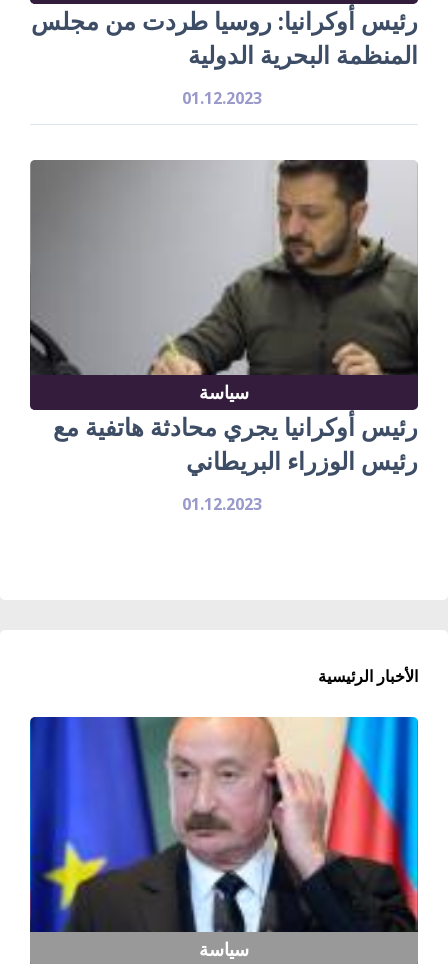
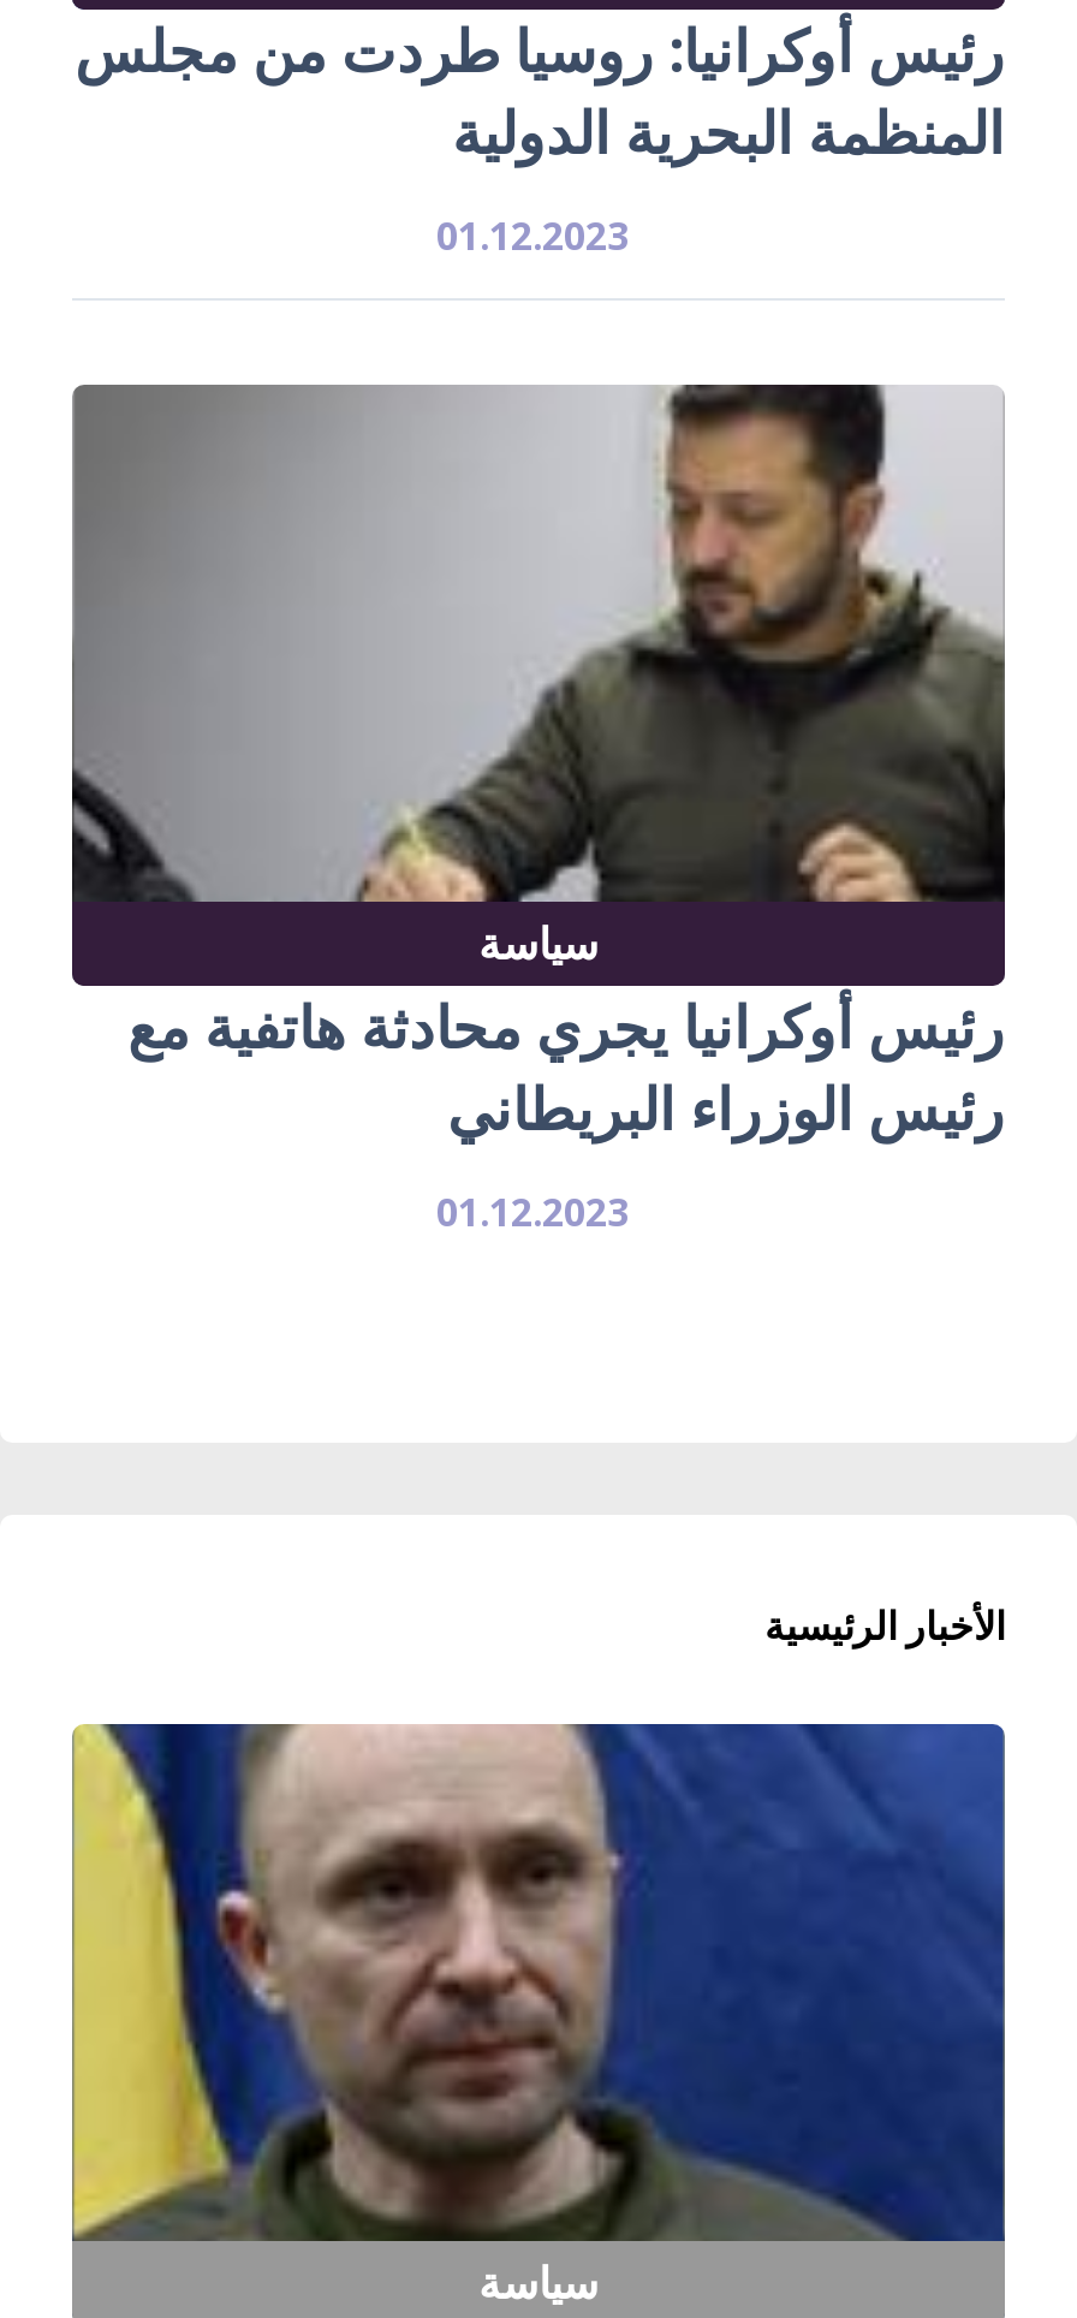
[29,716,419,933] [image] -> [70,1722,1007,2243] [image]

